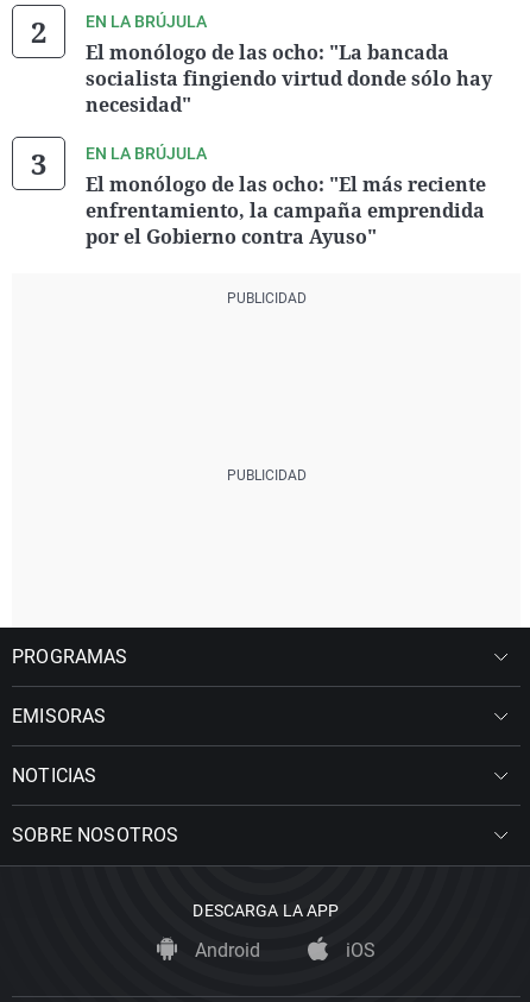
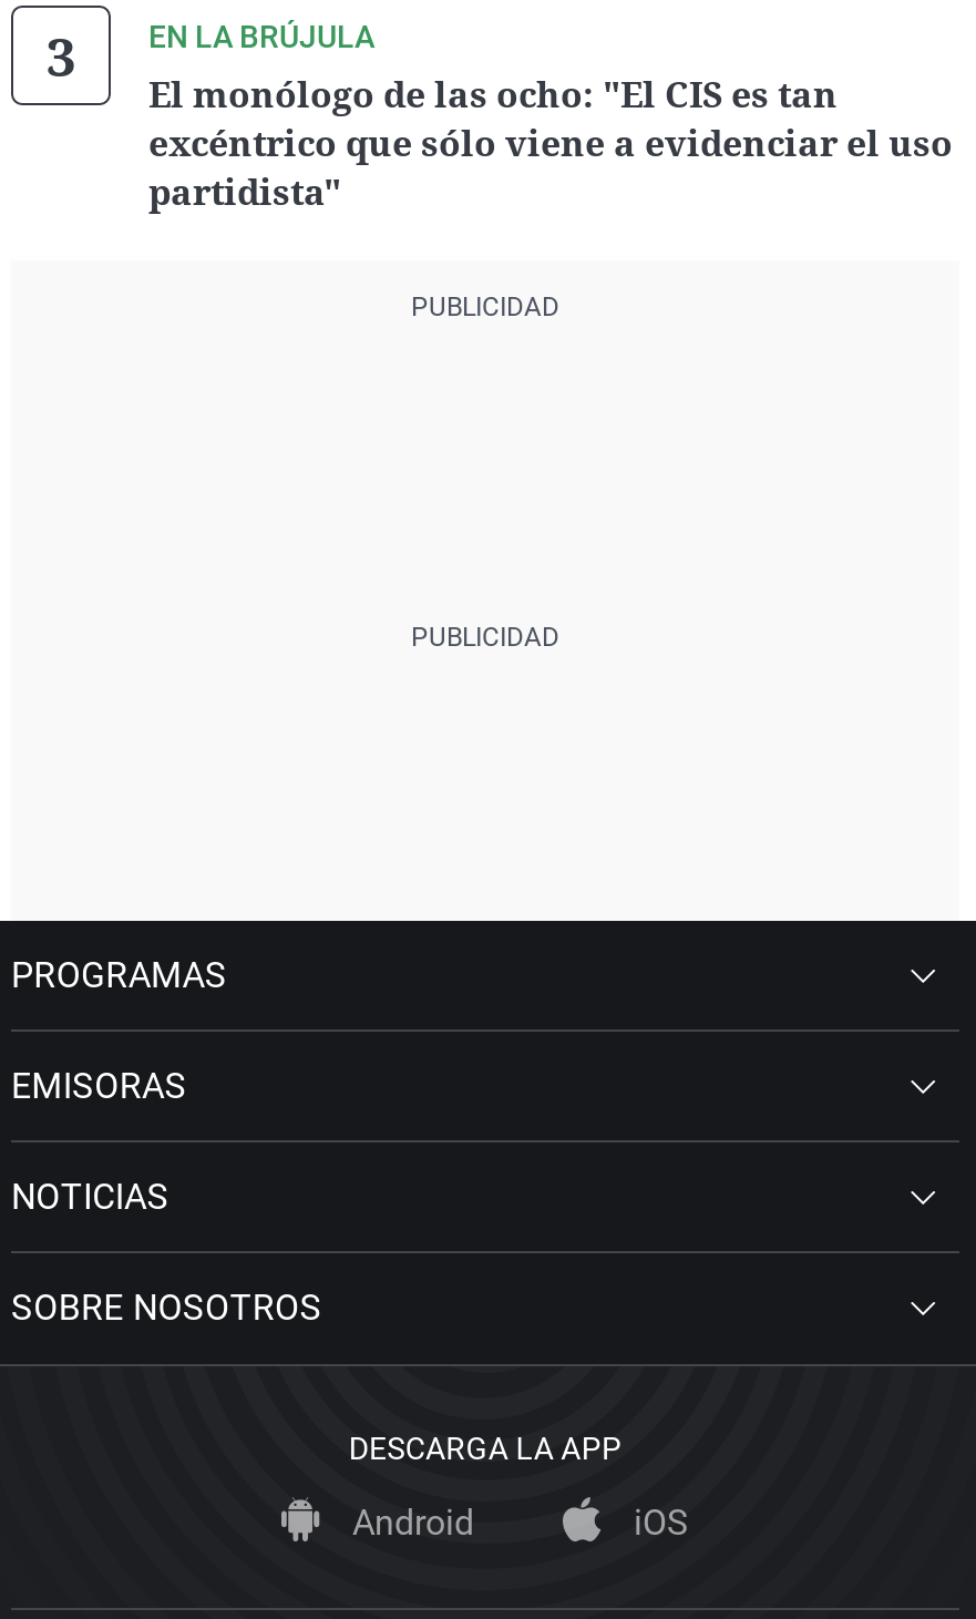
[86,39,492,250] El monólogo de las ocho: "La bancada | socialista fingiendo virtud donde sólo hay | necesidad" | EN LA BRÚJULA | El monólogo de las ocho: "El más reciente | enfrentamiento, la campaña emprendida | por el Gobierno contra Ayuso" -> [148,70,953,217] El monólogo de las ocho: "El CIS es tan | excéntrico que sólo viene a evidenciar el uso | partidista"

